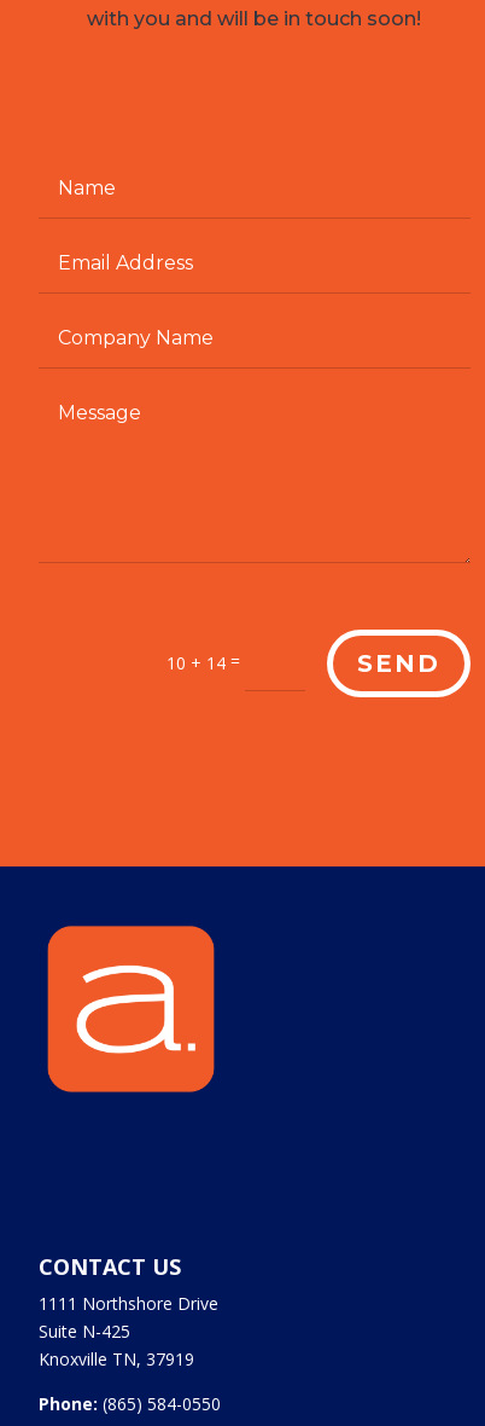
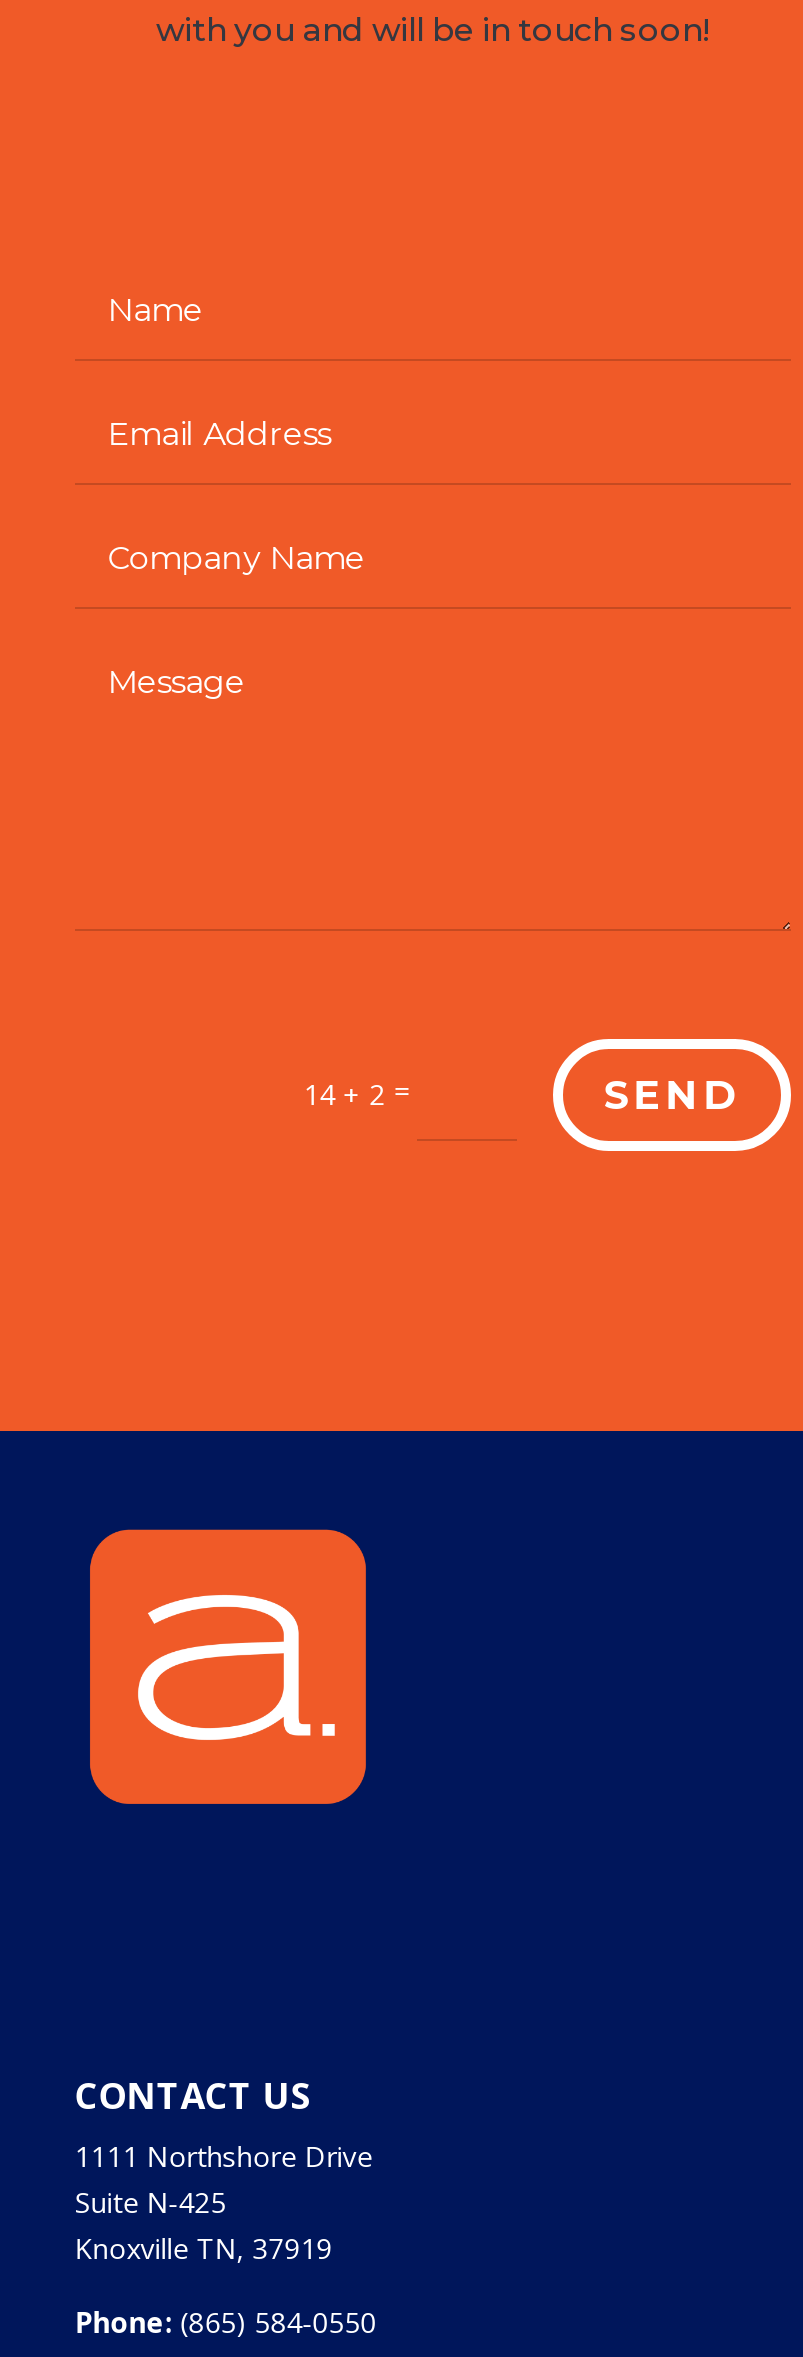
[167,649,245,674] 10 + 14 = -> [303,1072,417,1113] 14 + 2 =

